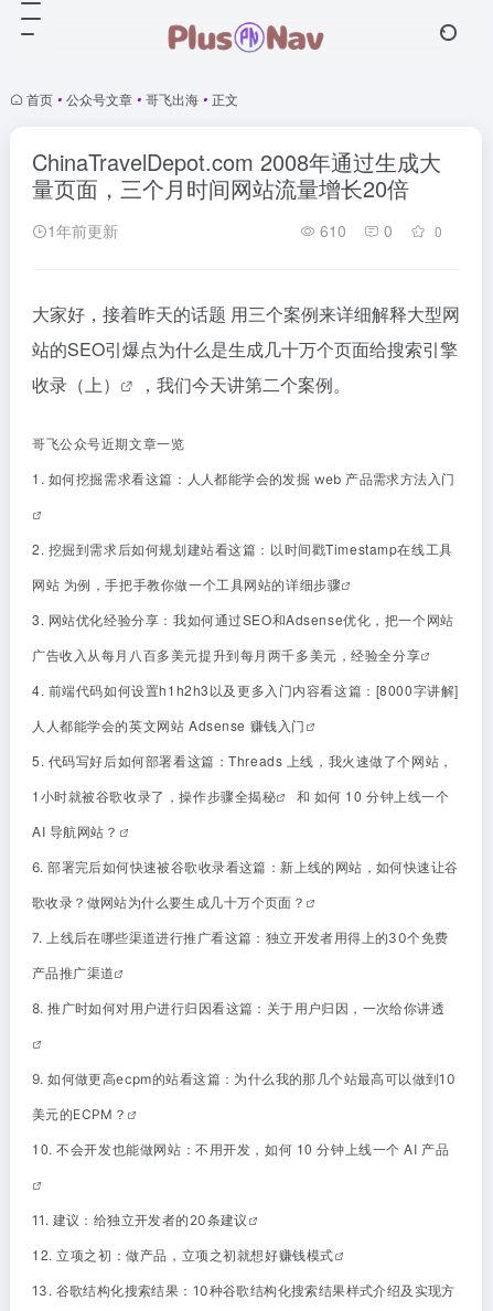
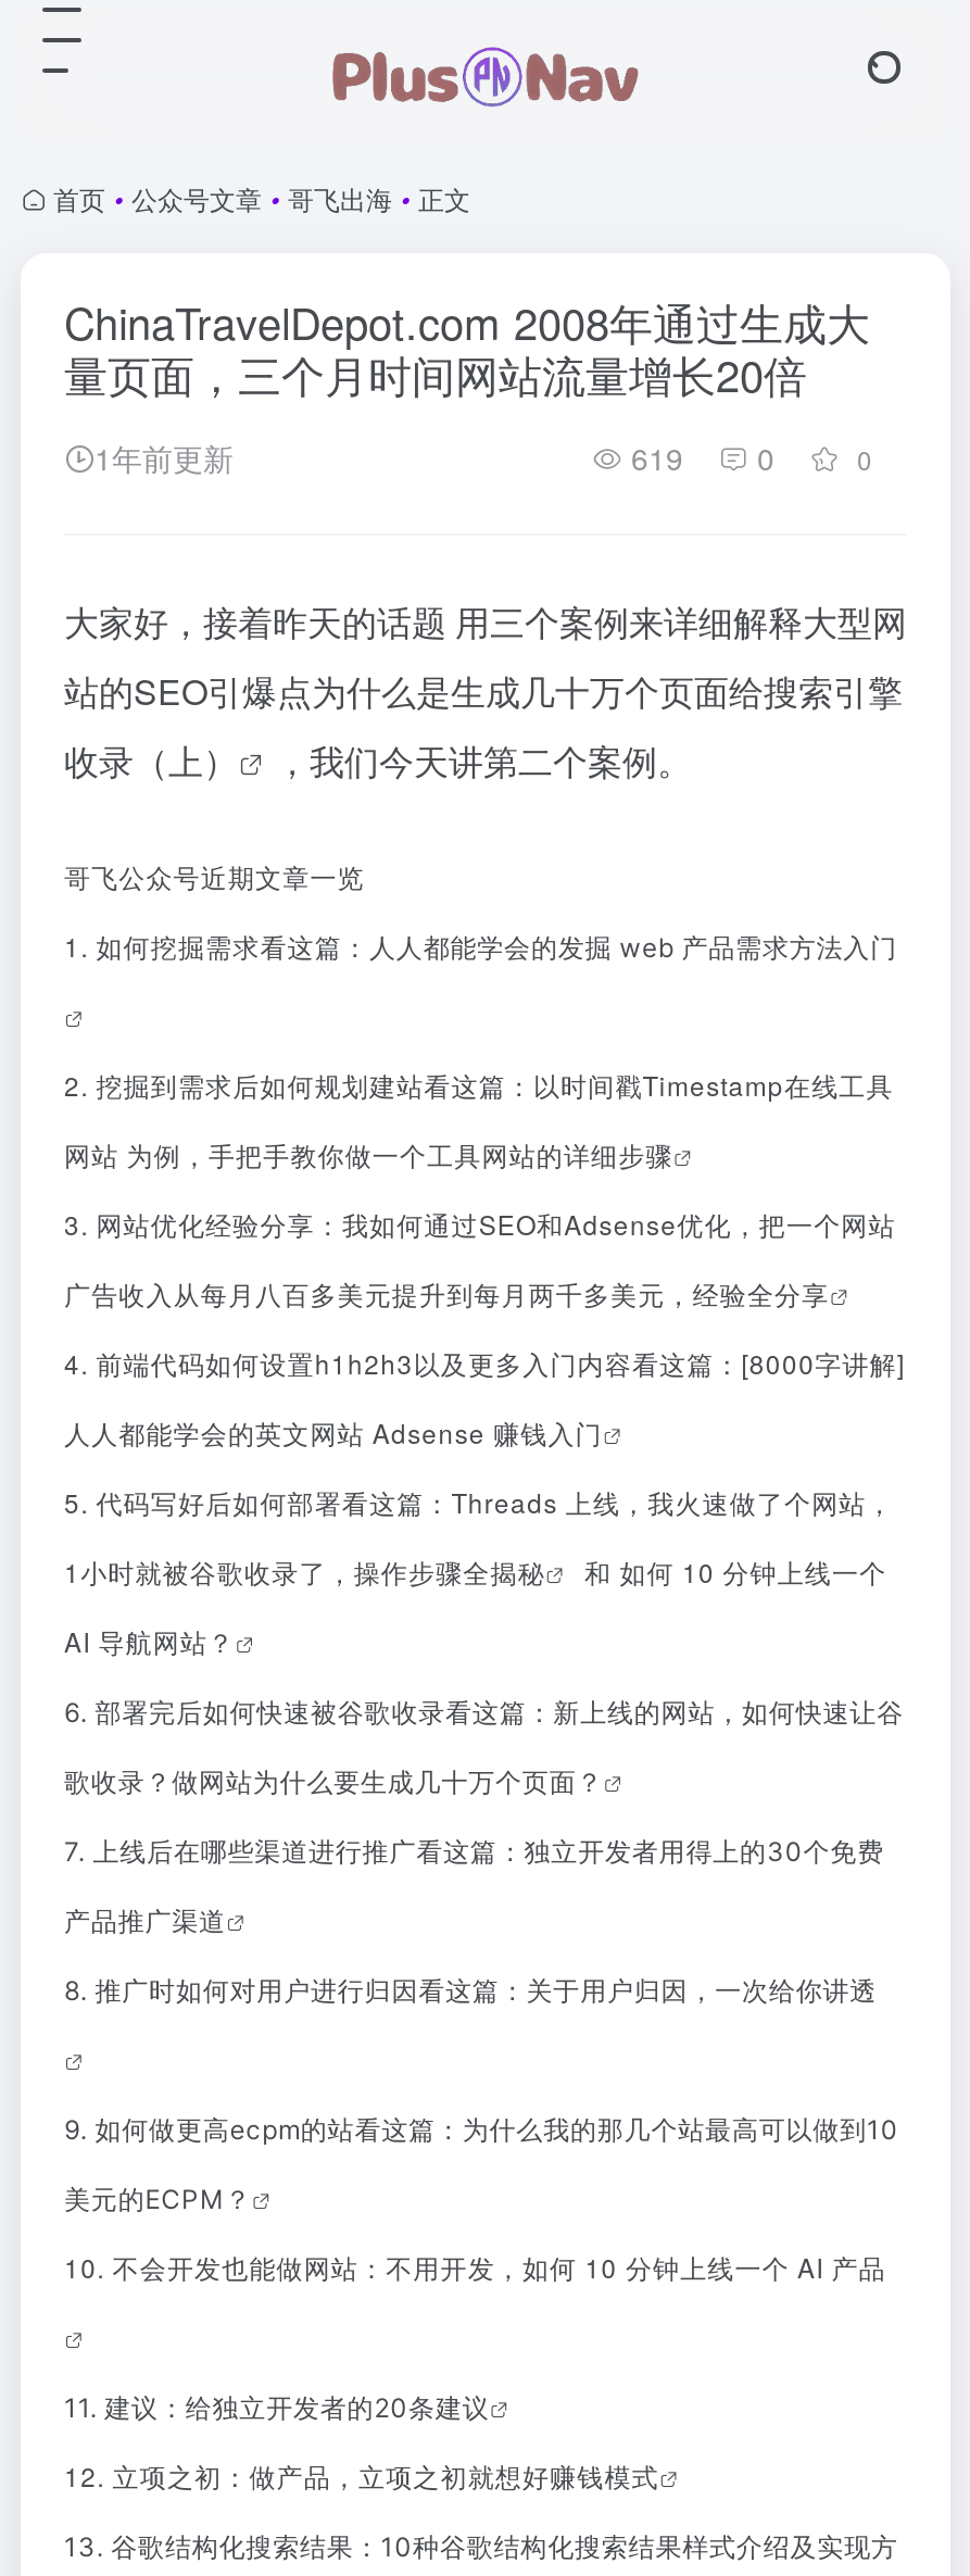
[315,219,393,241] 610 0 -> [622,436,774,479] 619 0

